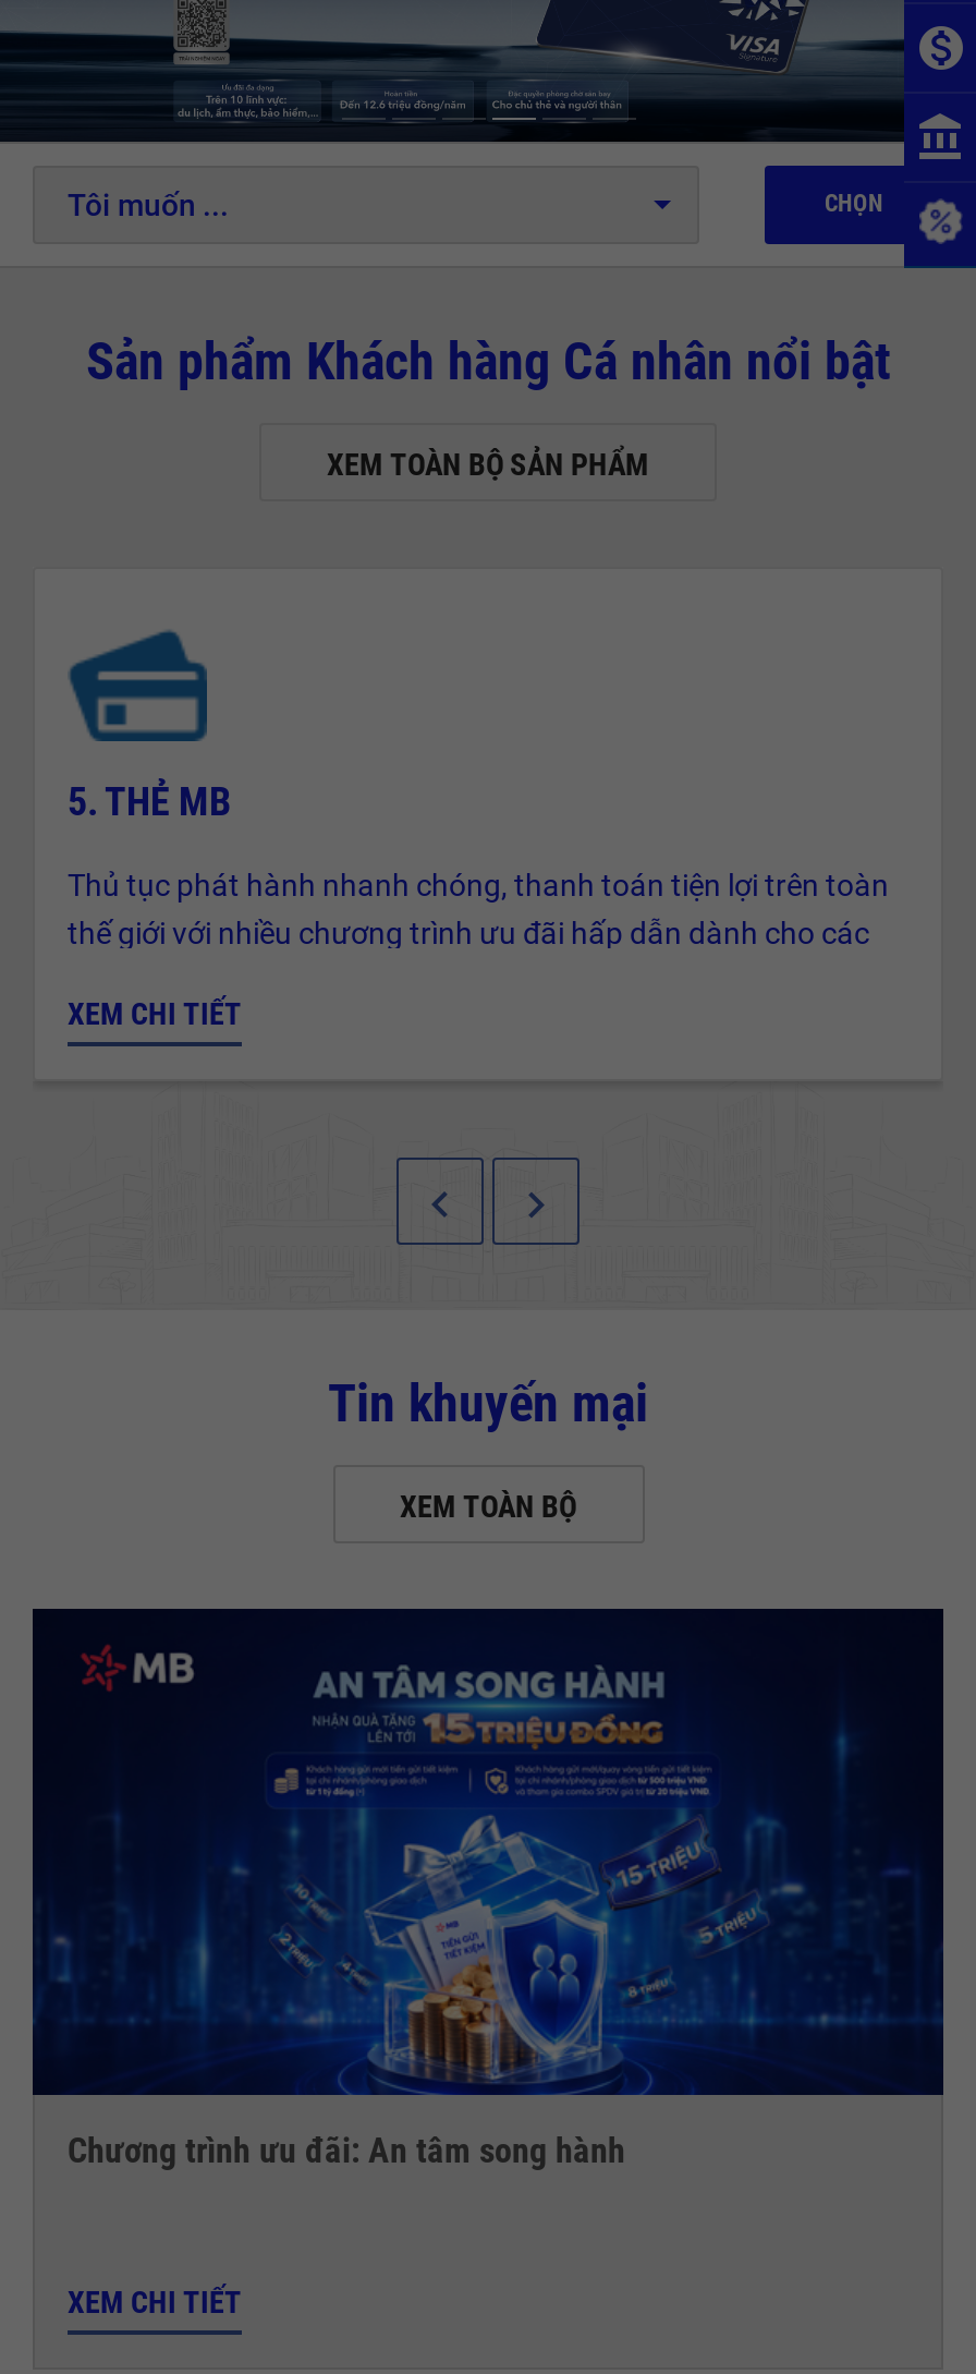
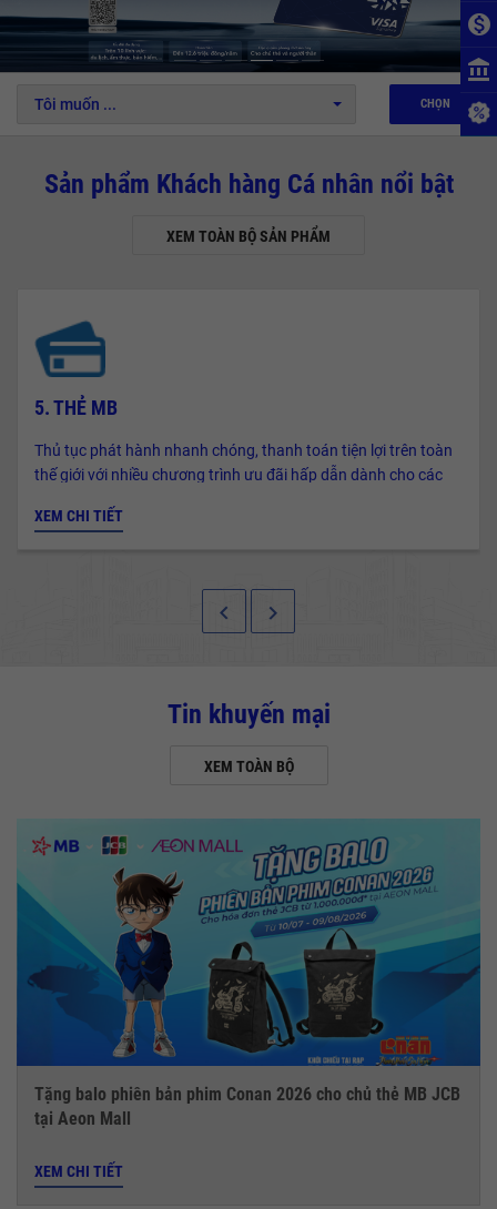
[30,1607,945,2171] [image] | Chương trình ưu đãi: An tâm song hành -> [16,819,481,1129] [image] | Tặng balo phiên bản phim Conan 2026 cho chủ thẻ MB JCB | tại Aeon Mall

